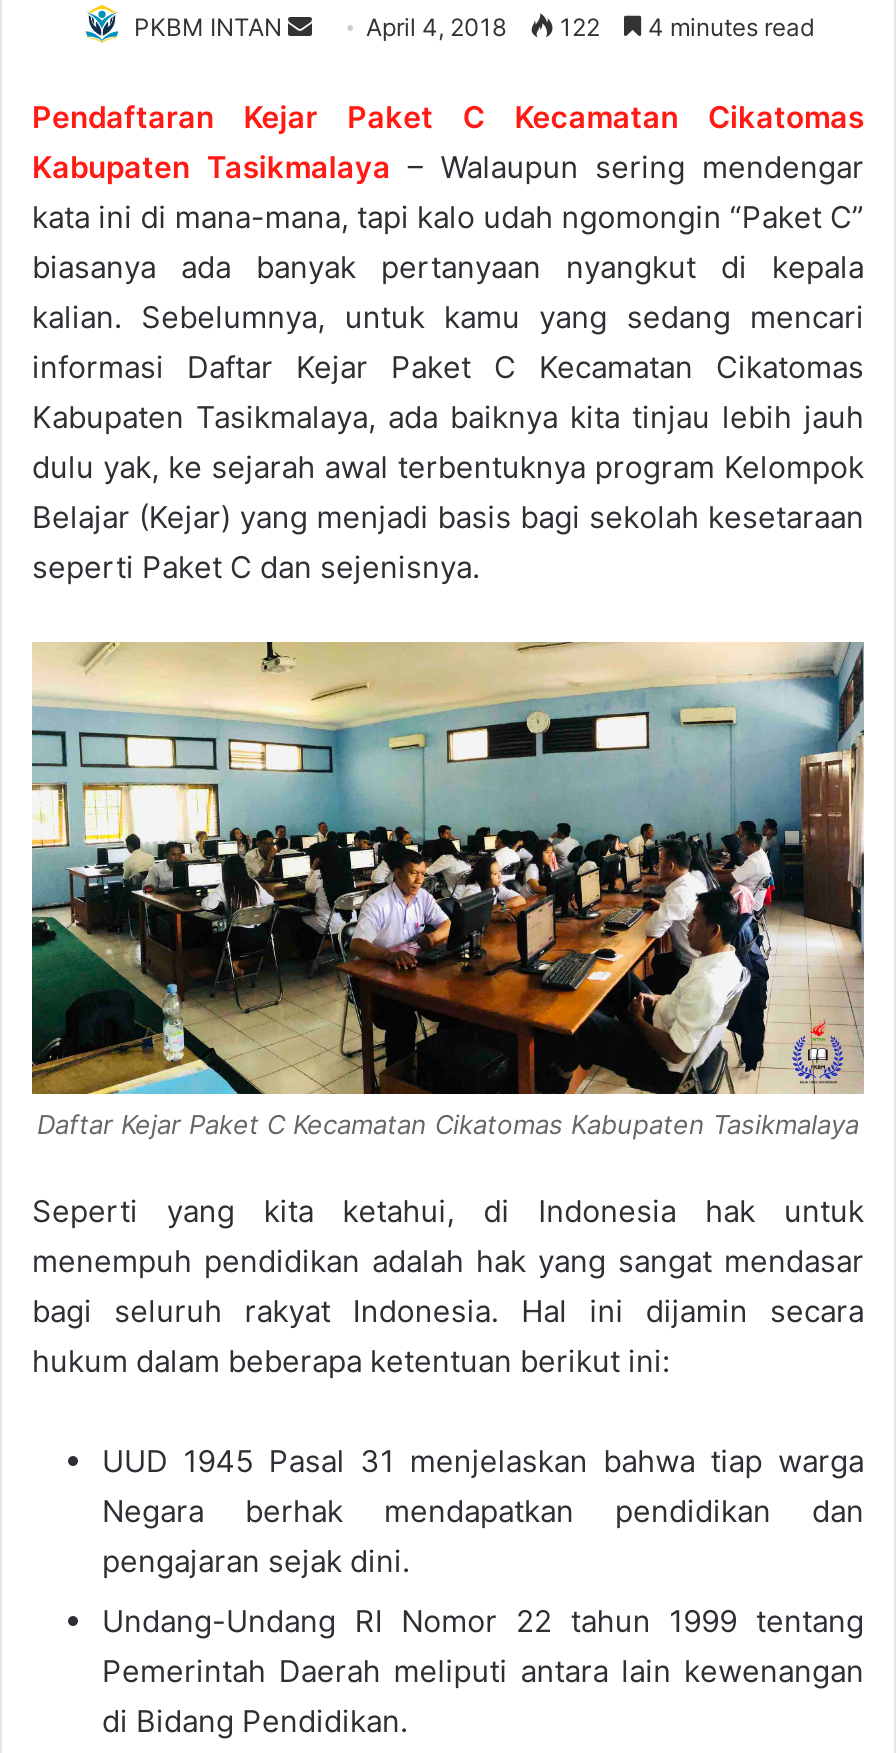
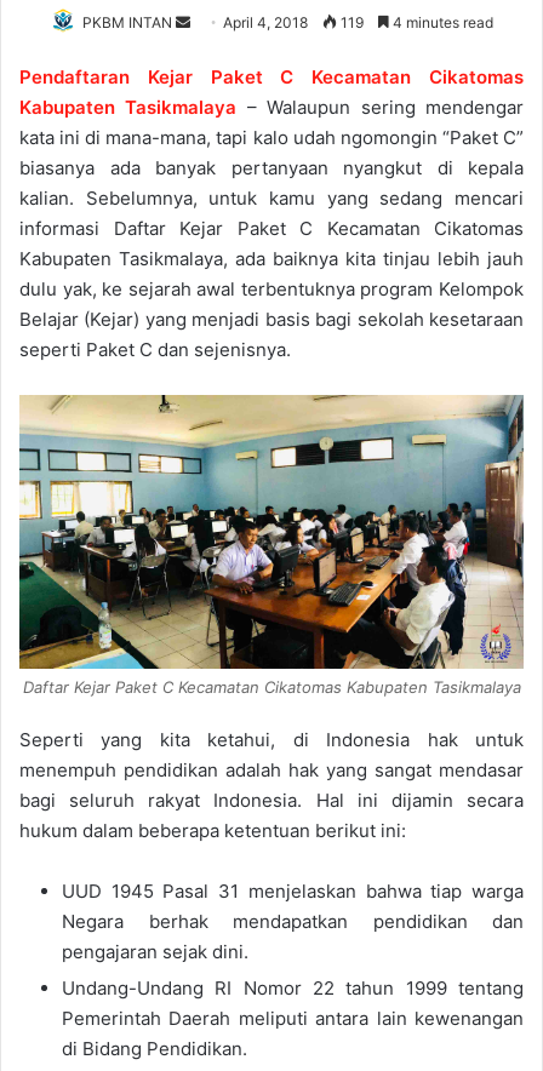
[554,12,600,42] 122 -> [336,14,363,32] 119

